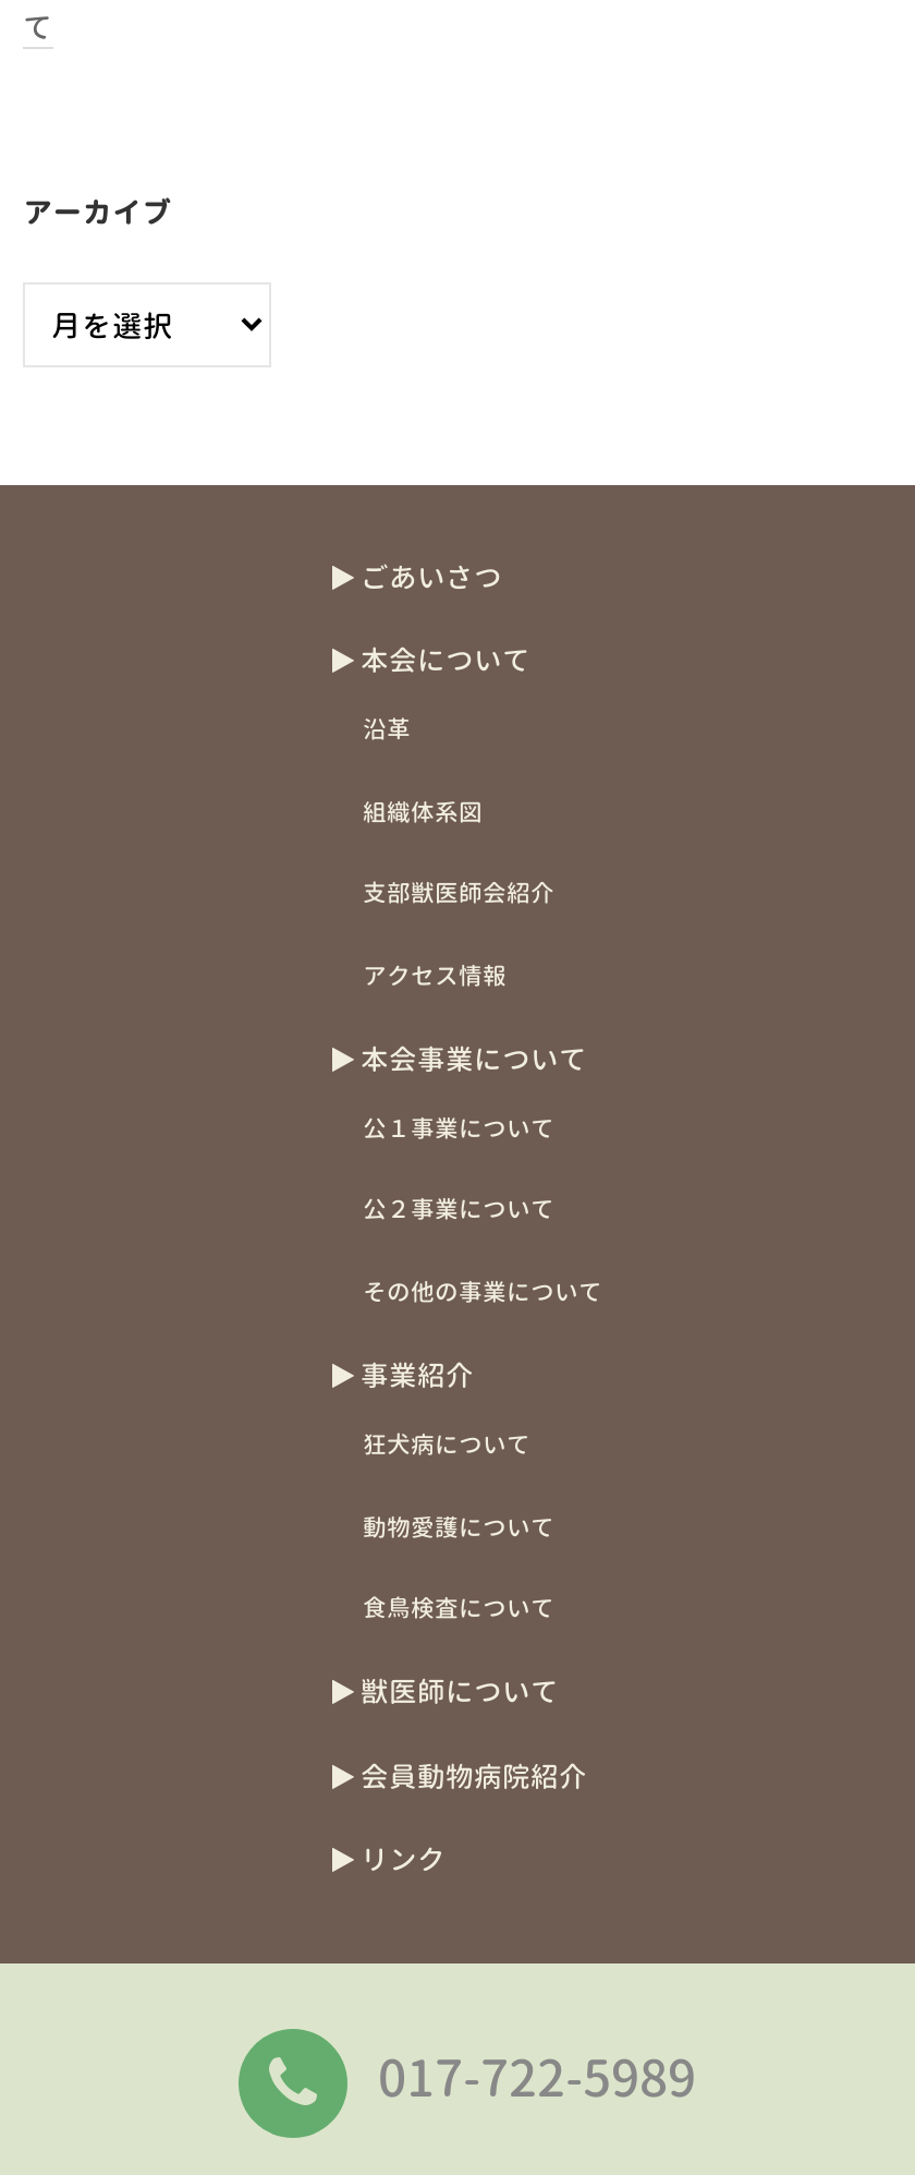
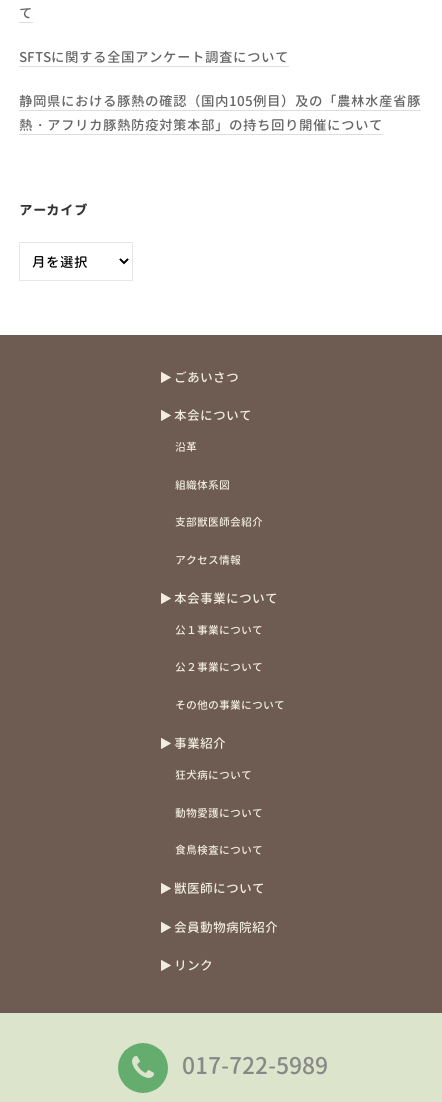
none -> [19,47,421,134] SFTSに関する全国アンケート調査について | 静岡県における豚熱の確認（国内105例目）及の「農林水産省豚 | 熱・アフリカ豚熱防疫対策本部」の持ち回り開催について

